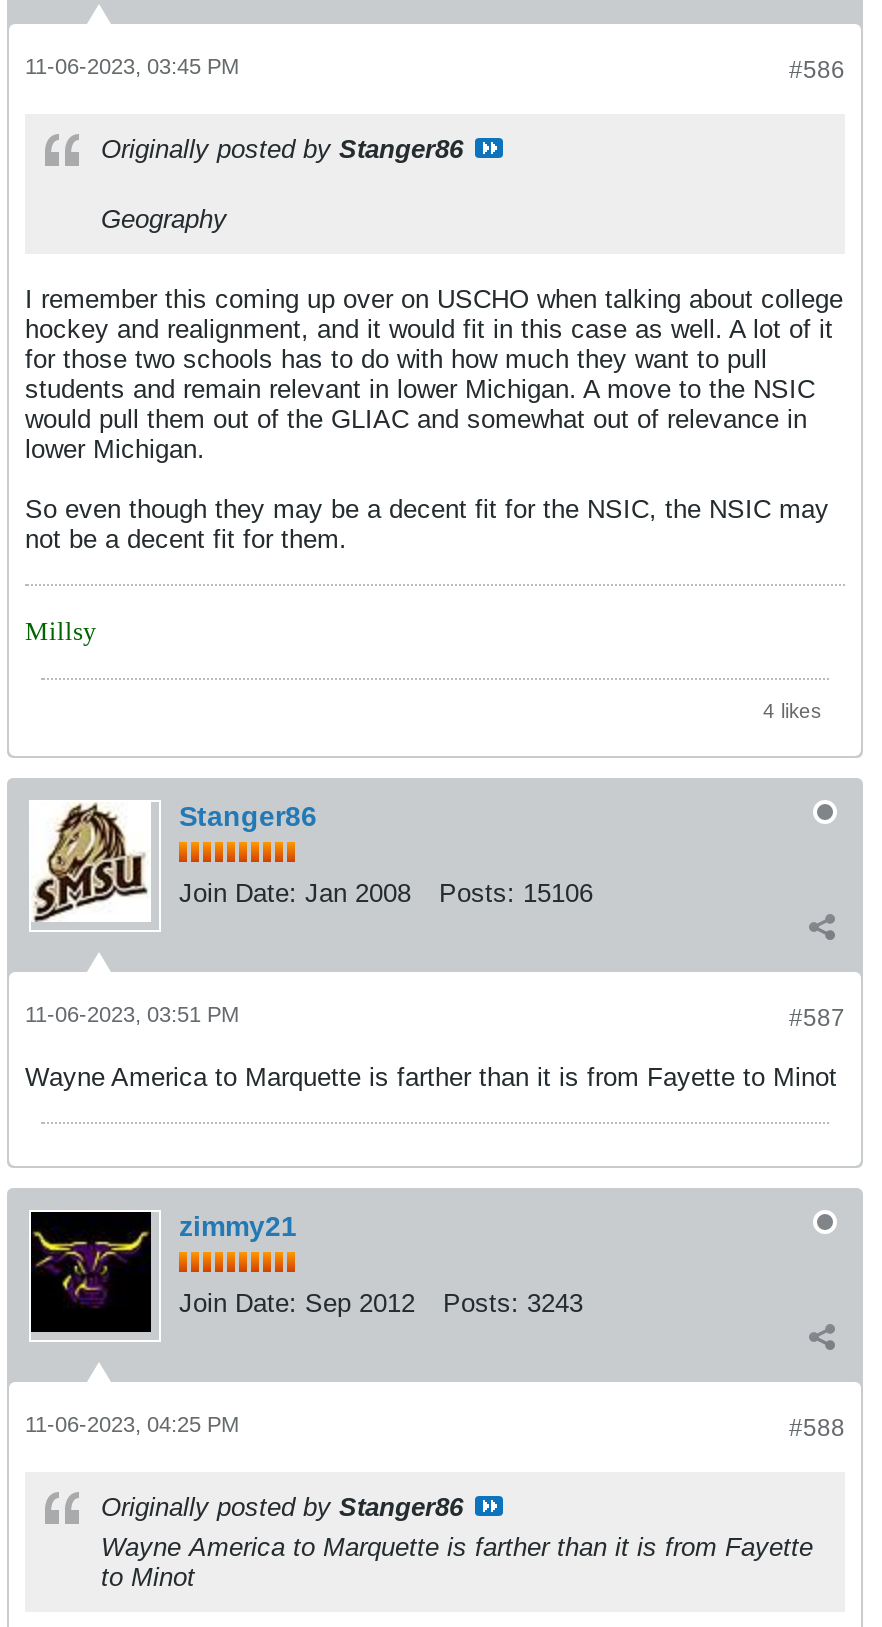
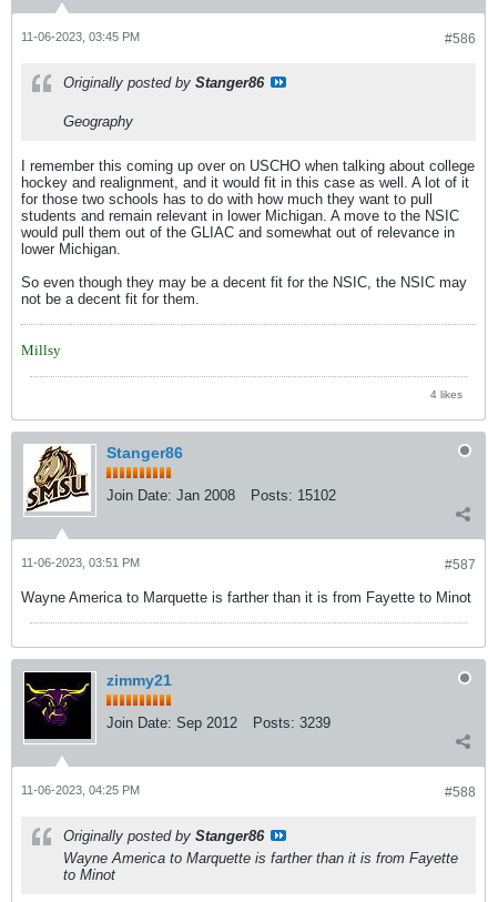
[179,878,593,908] Join Date: Jan 2008 Posts: 15106 -> [106,487,336,504] Join Date: Jan 2008 Posts: 15102
[179,1288,583,1318] Join Date: Sep 2012 Posts: 3243 -> [106,714,331,731] Join Date: Sep 2012 Posts: 3239

